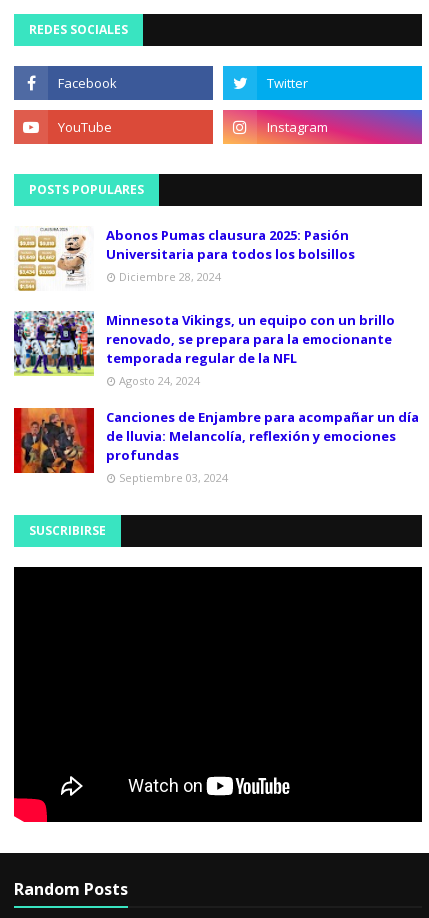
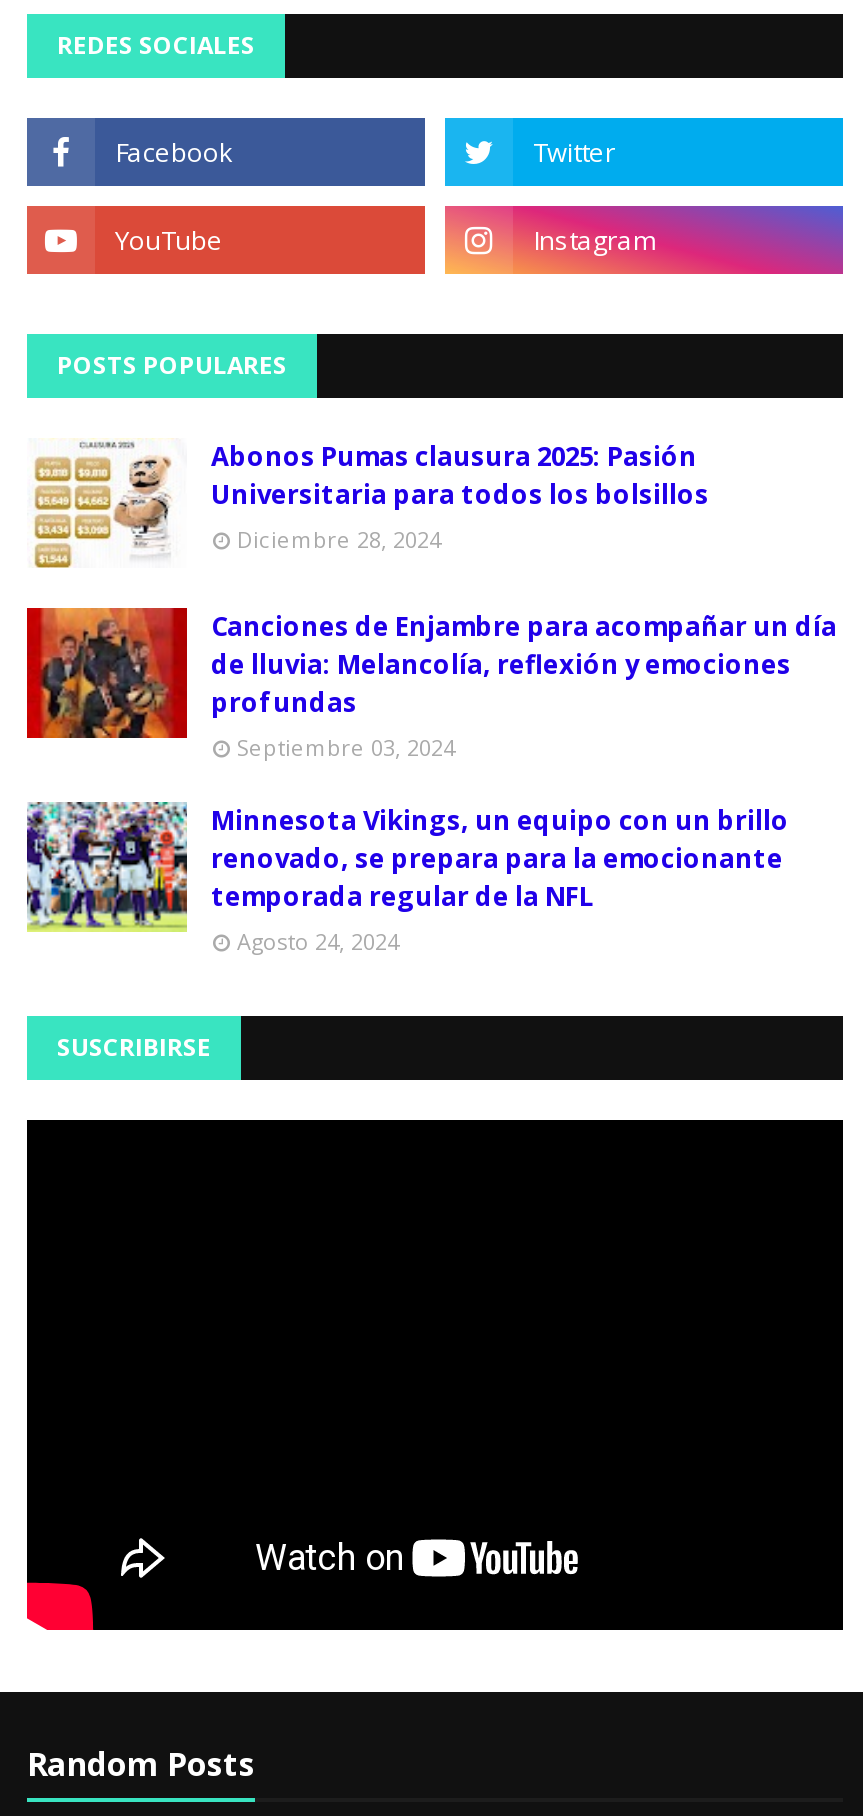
moved [12,309,395,388] -> [23,798,789,957]: [image] | Minnesota Vikings, un equipo con un brillo | renovado, se prepara para la emocionante | temporada regular de la NFL | Agosto 24, 2024
moved [13,407,419,485] -> [25,606,837,763]: [image] | Canciones de Enjambre para acompañar un día | de lluvia: Melancolía, reflexión y emociones | profundas | Septiembre 03, 2024

